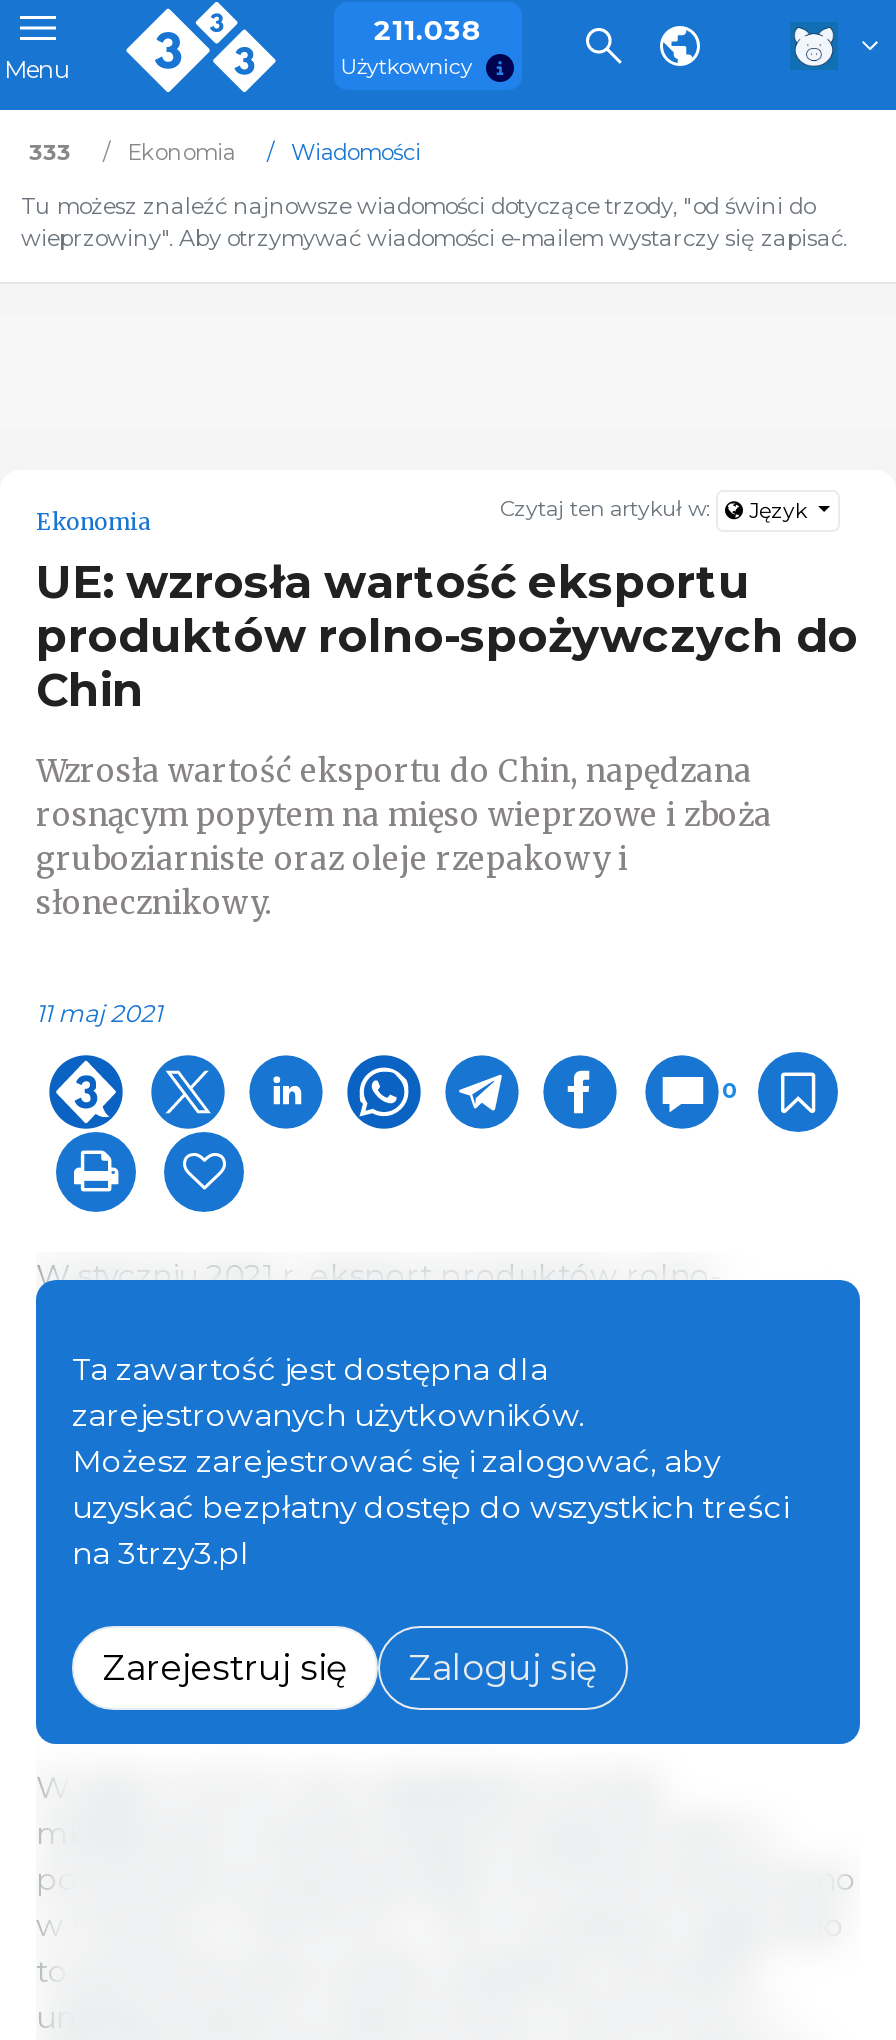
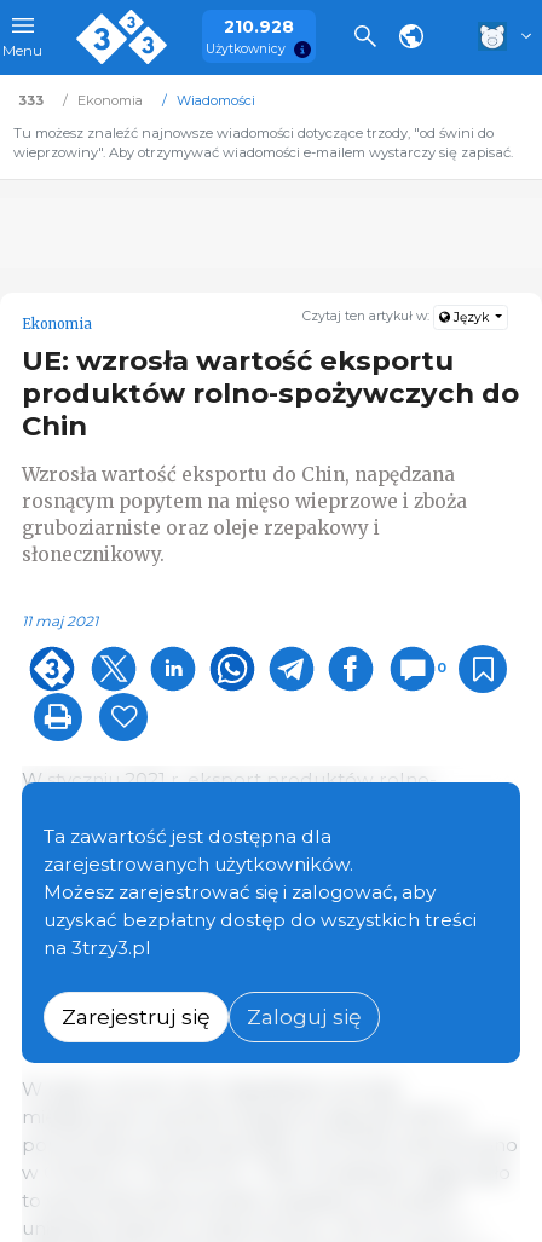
[374,11,482,47] 211.038 -> [224,15,294,37] 210.928

